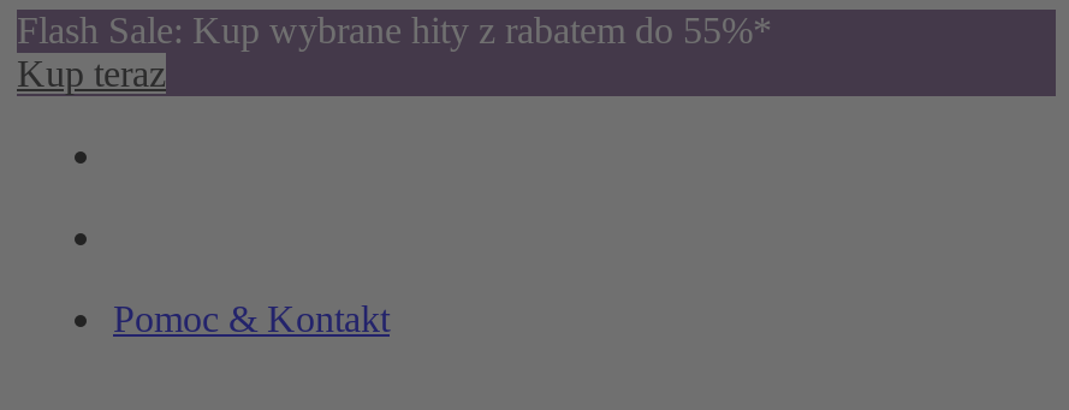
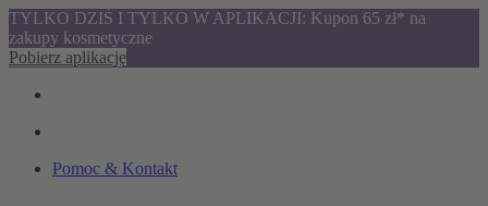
[17,10,772,94] Flash Sale: Kup wybrane hity z rabatem do 55%* | Kup teraz -> [9,9,426,66] TYLKO DZIŚ I TYLKO W APLIKACJI: Kupon 65 zł* na | zakupy kosmetyczne | Pobierz aplikację

